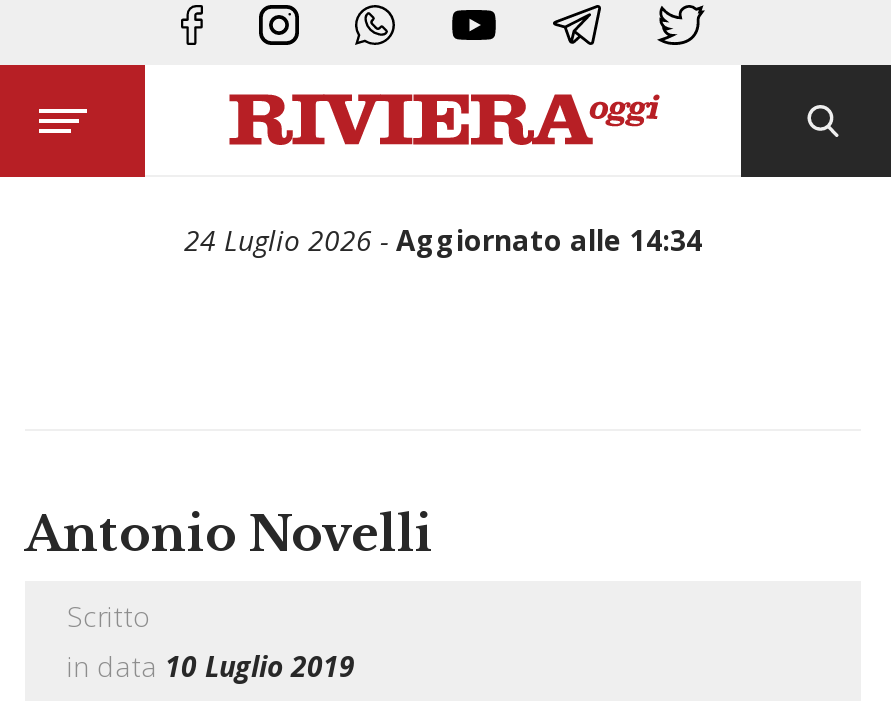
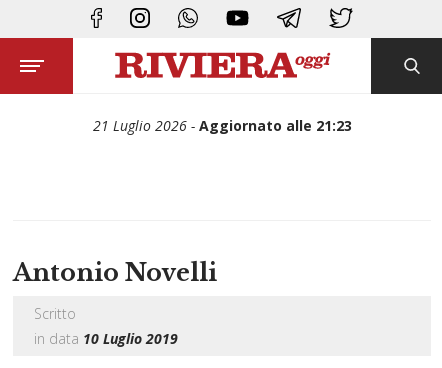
[184,221,702,259] 24 Luglio 2026 Aggiornato alle 14:34 -> [92,116,351,135] 21 Luglio 2026 Aggiornato alle 21:23

